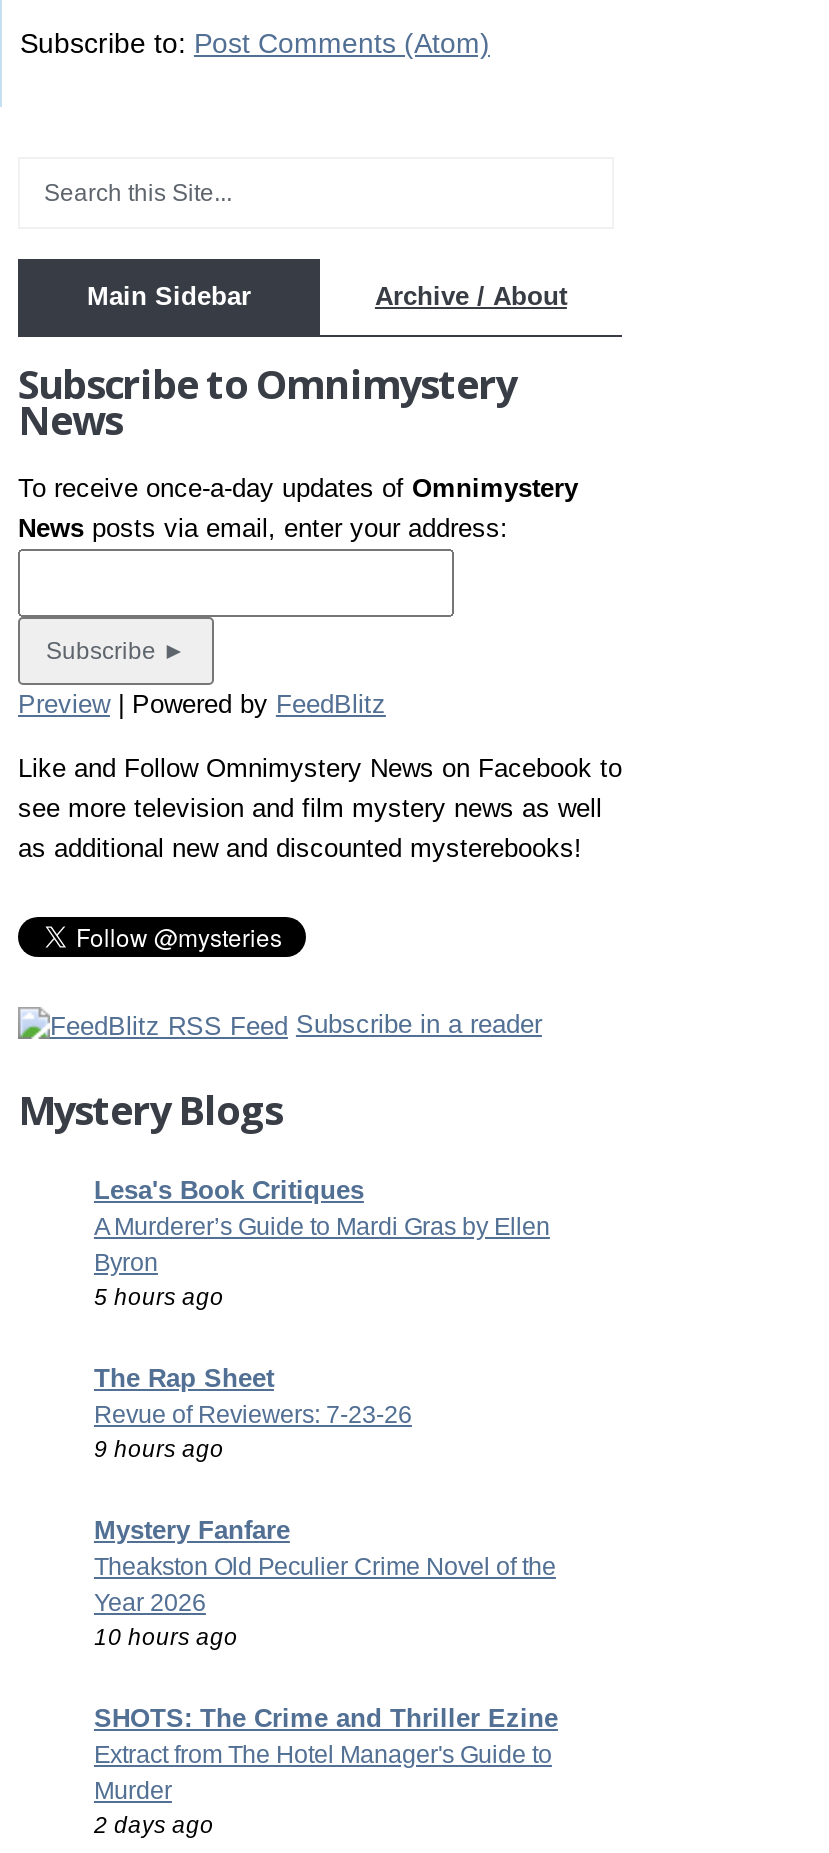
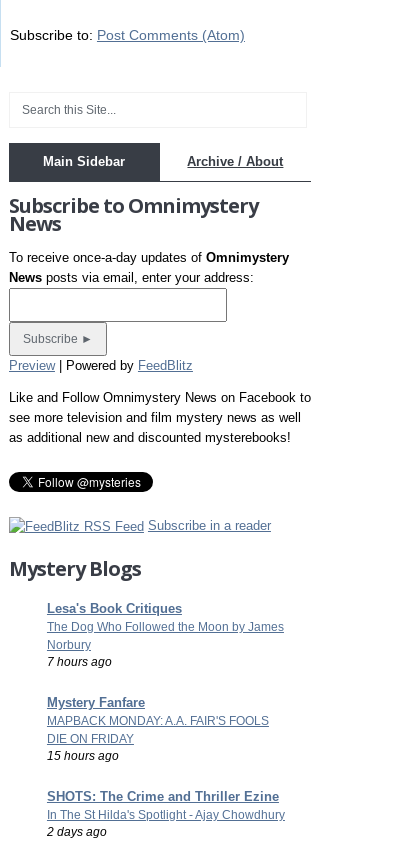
[94,1213,550,1461] A Murderer’s Guide to Mardi Gras by Ellen | Byron | 5 hours ago | The Rap Sheet | Revue of Reviewers: 7-23-26 | 9 hours ago -> [47,620,284,668] The Dog Who Followed the Moon by James | Norbury | 7 hours ago
[94,1553,556,1649] Theakston Old Peculier Crime Novel of the | Year 2026 | 10 hours ago -> [47,714,269,762] MAPBACK MONDAY: A.A. FAIR'S FOOLS | DIE ON FRIDAY | 15 hours ago
[94,1741,552,1805] Extract from The Hotel Manager's Guide to | Murder -> [47,808,285,822] In The St Hilda's Spotlight - Ajay Chowdhury

